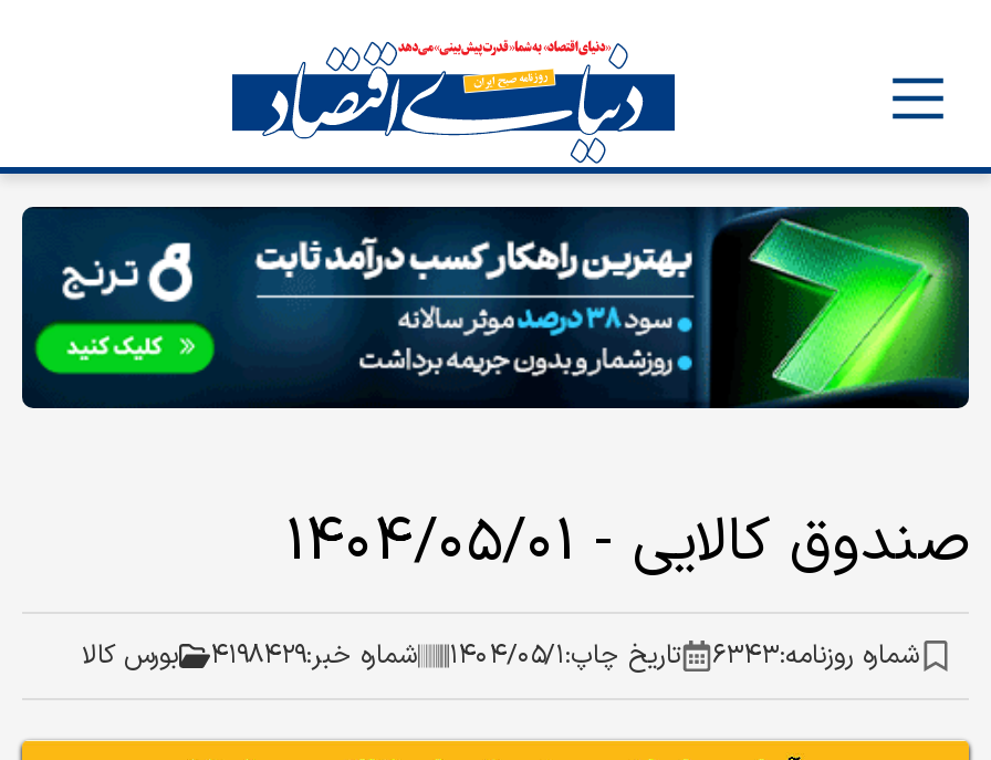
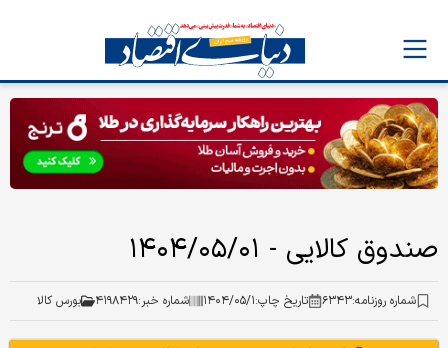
[20,205,971,410] [image] -> [9,97,439,190] [image]

